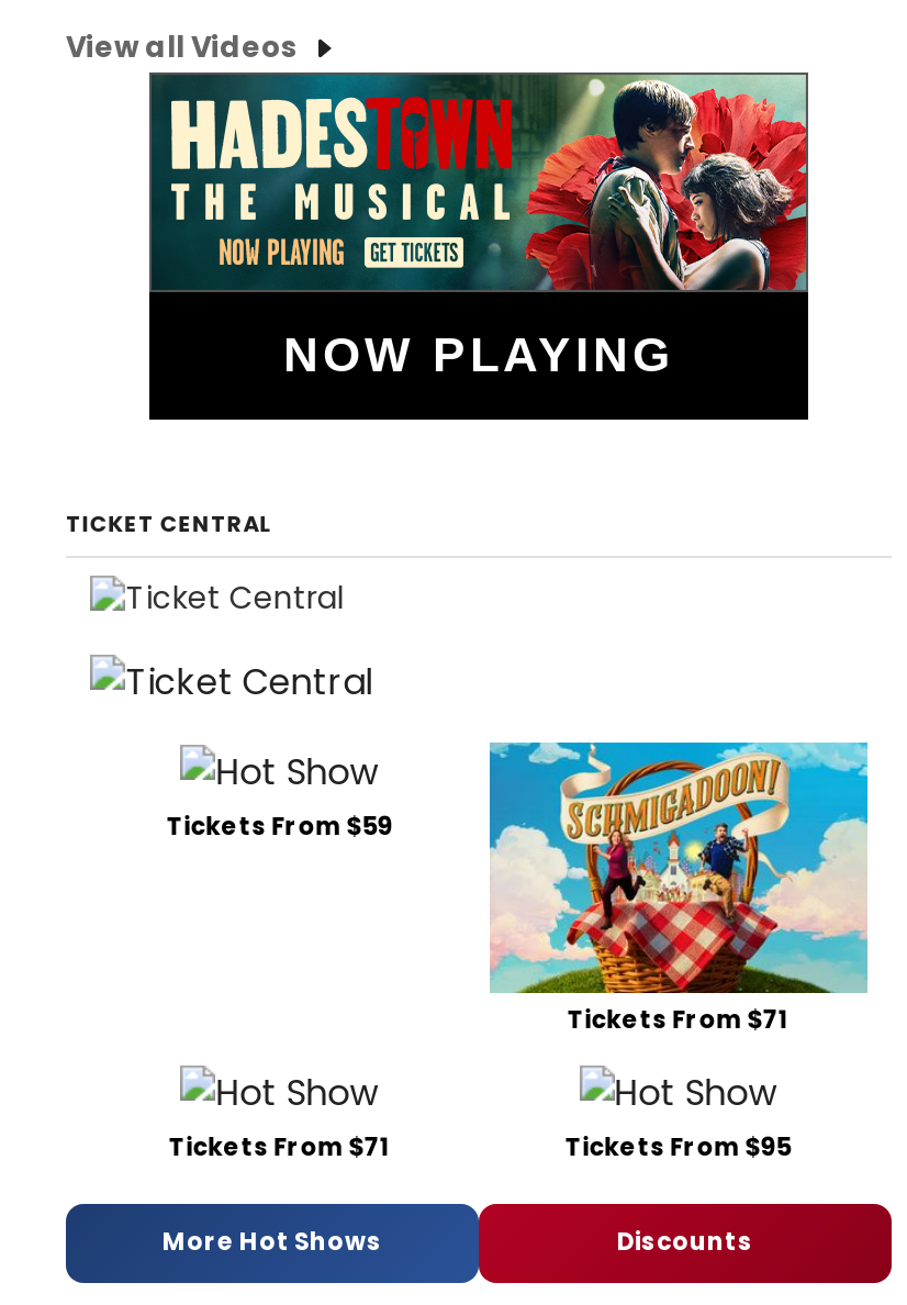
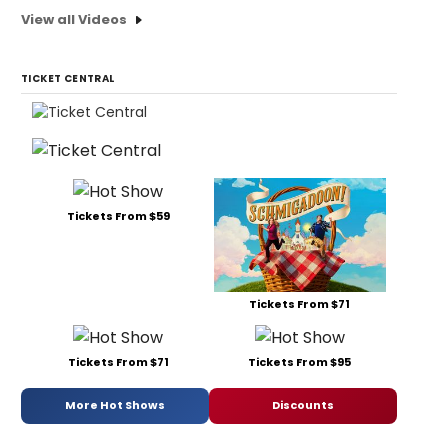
[147,70,810,422] [image] | NOW PLAYING -> none

